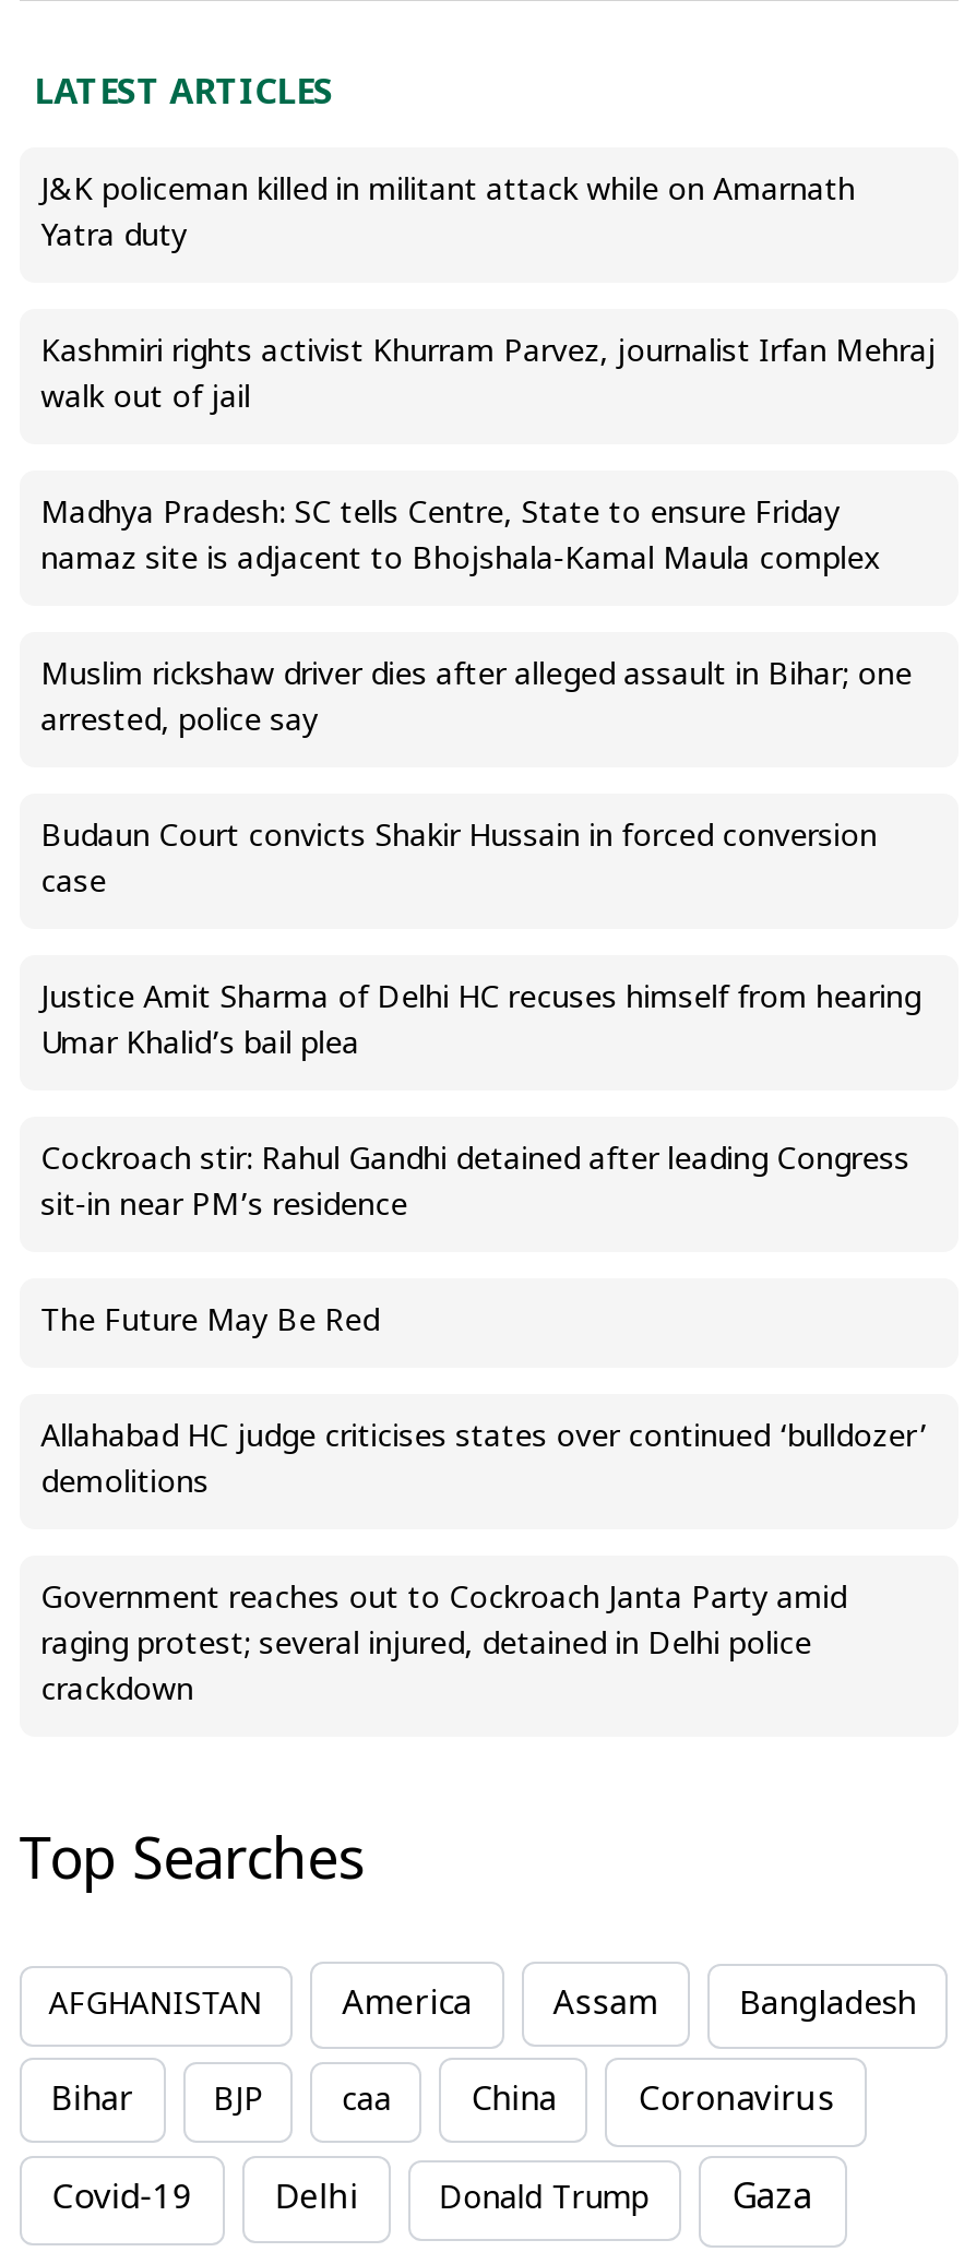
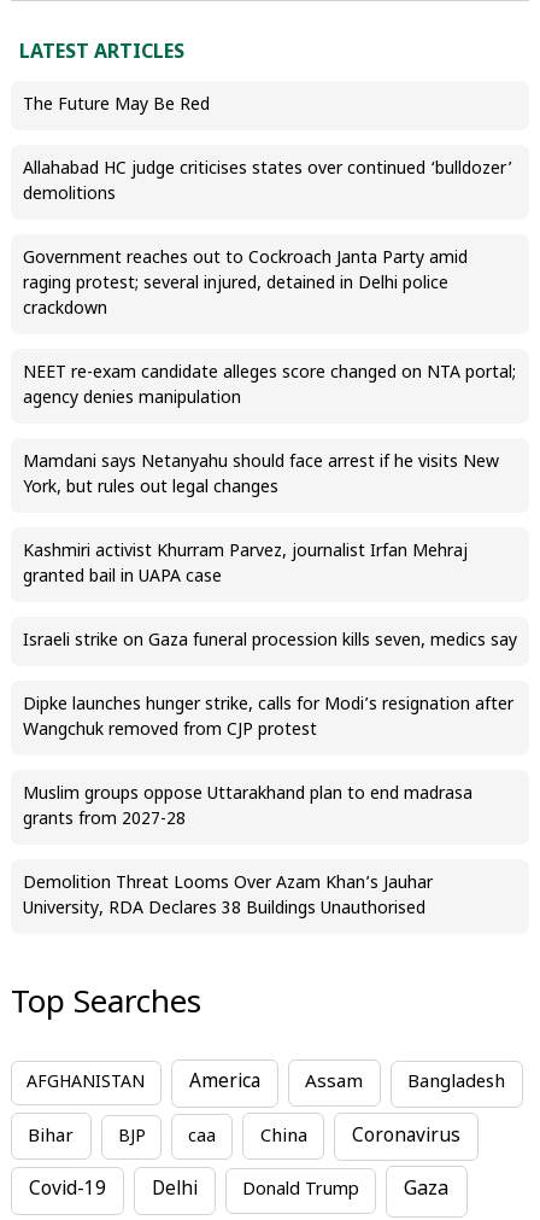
[41,171,936,1228] J&K policeman killed in militant attack while on Amarnath | Yatra duty | Kashmiri rights activist Khurram Parvez, journalist Irfan Mehraj | walk out of jail | Madhya Pradesh: SC tells Centre, State to ensure Friday | namaz site is adjacent to Bhojshala-Kamal Maula complex | Muslim rickshaw driver dies after alleged assault in Bihar; one | arrested, police say | Budaun Court convicts Shakir Hussain in forced conversion | case | Justice Amit Sharma of Delhi HC recuses himself from hearing | Umar Khalid’s bail plea | Cockroach stir: Rahul Gandhi detained after leading Congress | sit-in near PM’s residence -> none
moved [41,1302,927,1713] -> [22,95,512,321]: The Future May Be Red | Allahabad HC judge criticises states over continued ‘bulldozer’ | demolitions | Government reaches out to Cockroach Janta Party amid | raging protest; several injured, detained in Delhi police | crackdown
none -> [22,363,517,921] NEET re-exam candidate alleges score changed on NTA portal; | agency denies manipulation | Mamdani says Netanyahu should face arrest if he visits New | York, but rules out legal changes | Kashmiri activist Khurram Parvez, journalist Irfan Mehraj | granted bail in UAPA case | Israeli strike on Gaza funeral procession kills seven, medics say | Dipke launches hunger strike, calls for Modi’s resignation after | Wangchuk removed from CJP protest | Muslim groups oppose Uttarakhand plan to end madrasa | grants from 2027-28 | Demolition Threat Looms Over Azam Khan’s Jauhar | University, RDA Declares 38 Buildings Unauthorised

